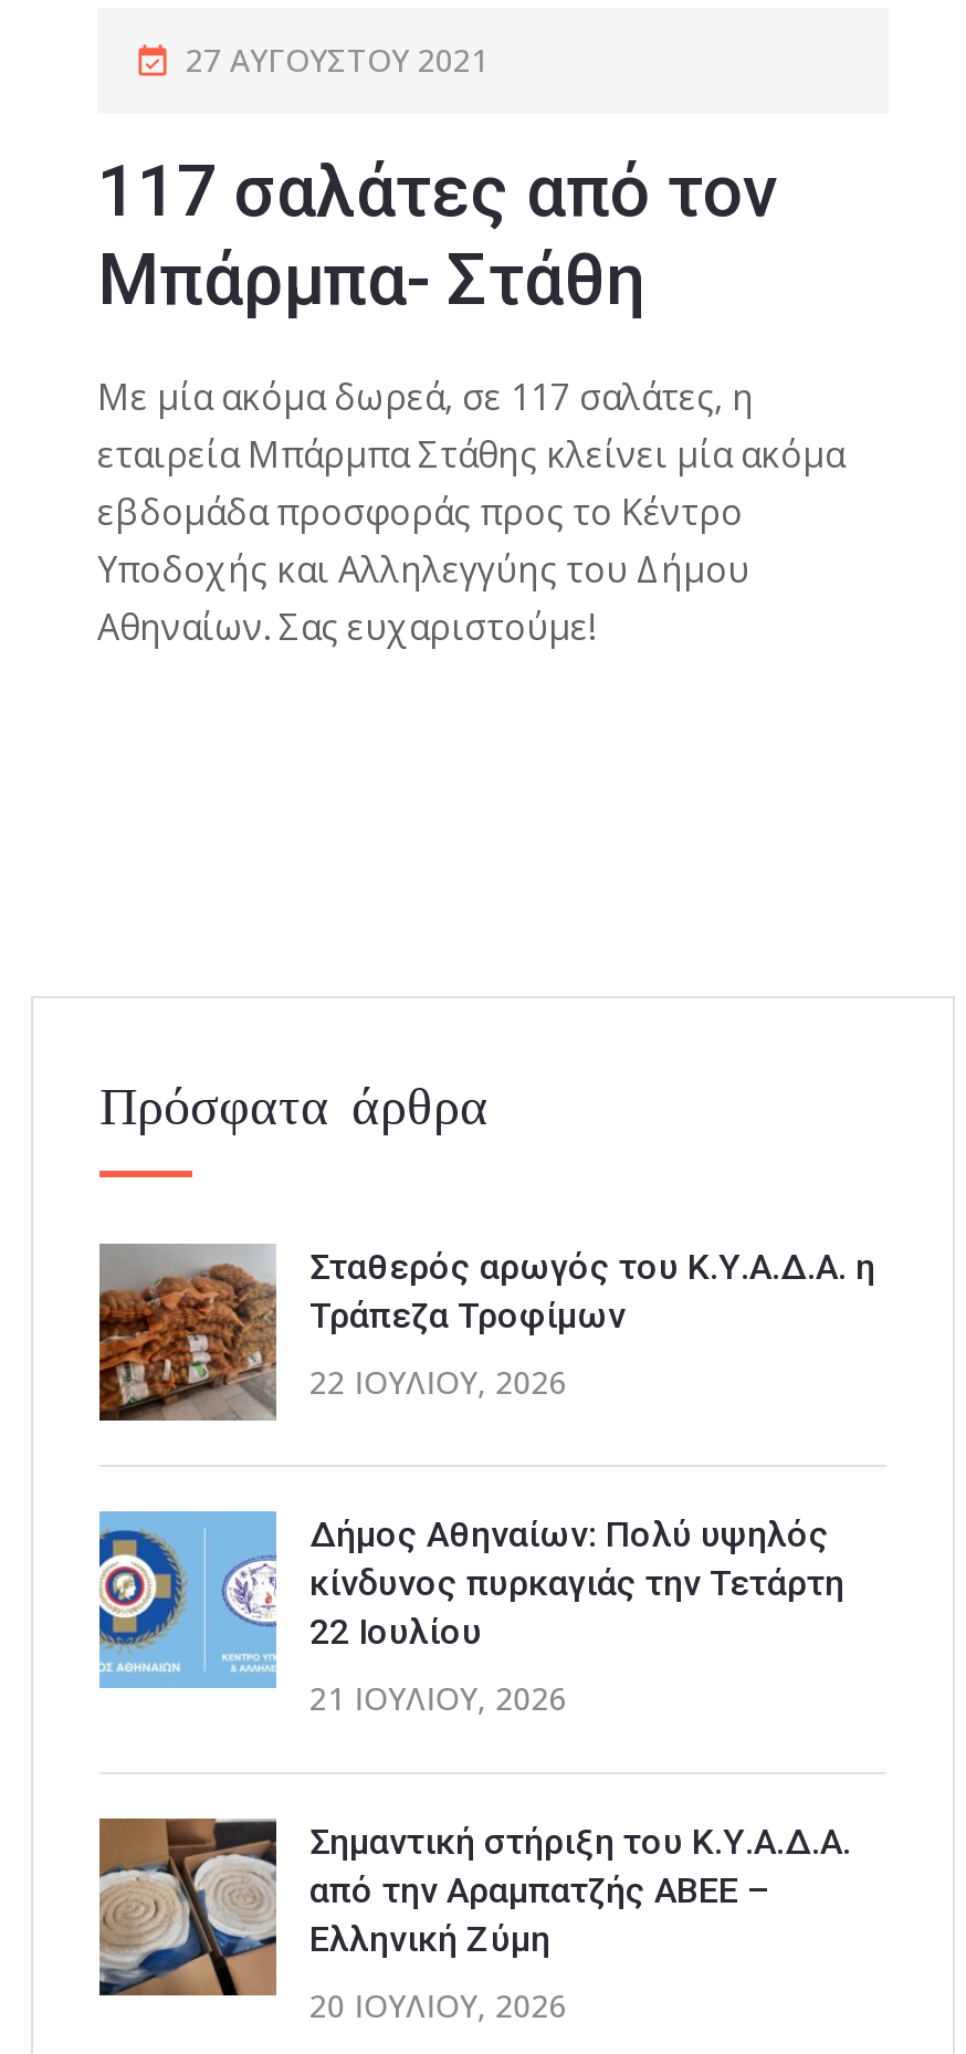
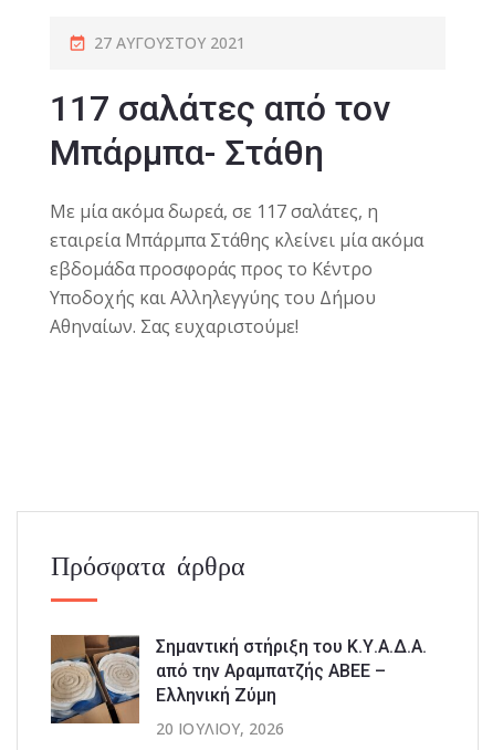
[97,1245,875,1424] [image] | Σταθερός αρωγός του Κ.Υ.Α.Δ.Α. η | Τράπεζα Τροφίμων | 22 ΙΟΥΛΊΟΥ, 2026 -> none
[97,1510,844,1719] [image] | Δήμος Αθηναίων: Πολύ υψηλός | κίνδυνος πυρκαγιάς την Τετάρτη | 22 Ιουλίου | 21 ΙΟΥΛΊΟΥ, 2026 -> none

